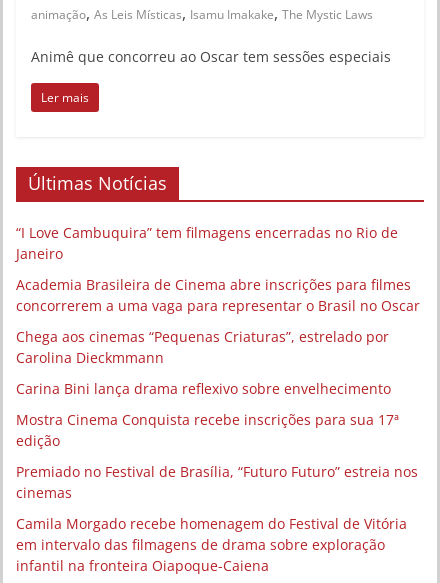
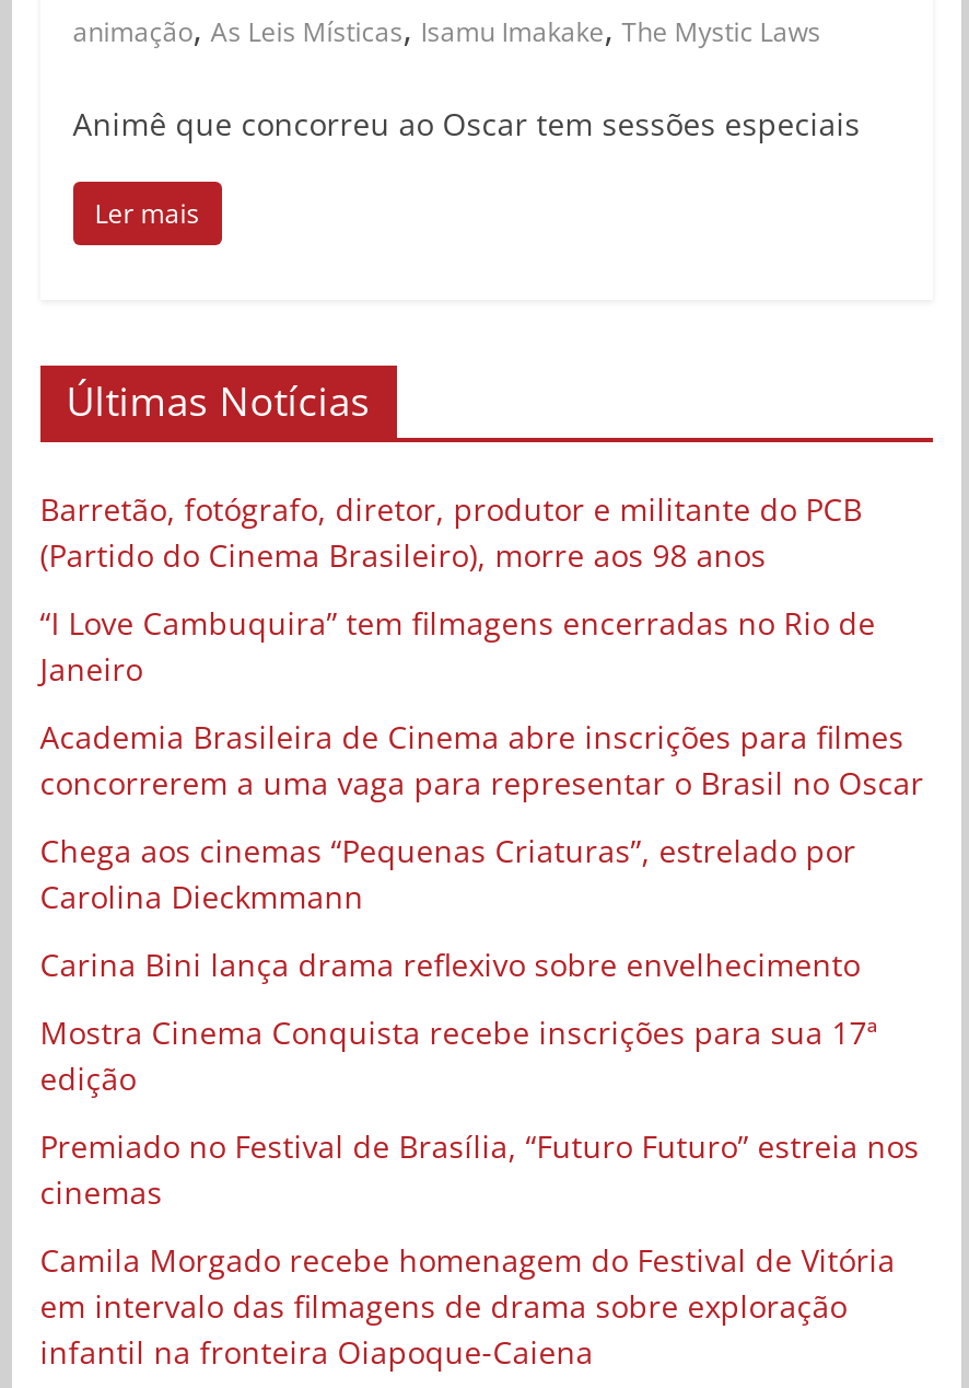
none -> [40,488,862,575] Barretão, fotógrafo, diretor, produtor e militante do PCB | (Partido do Cinema Brasileiro), morre aos 98 anos

